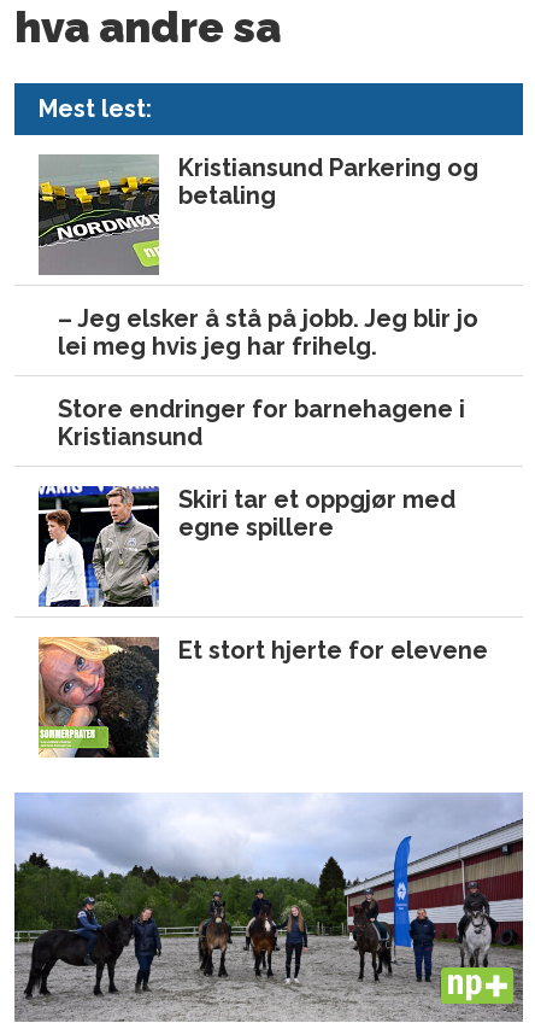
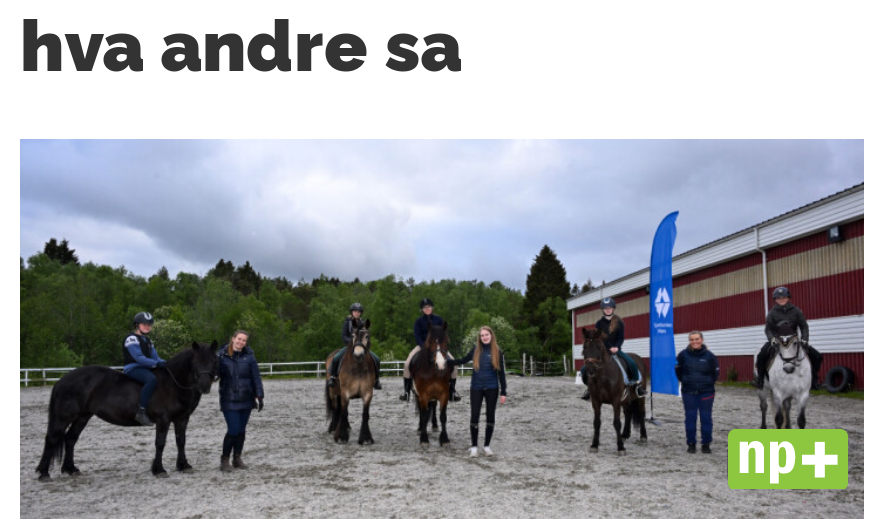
[37,94,478,276] [image] | Mest lest: | Kristiansund Parkering og | betaling -> none
[37,304,478,608] [image] | – Jeg elsker å stå på jobb. Jeg blir jo | lei meg hvis jeg har frihelg. | Store endringer for barnehagene i | Kristiansund | Skiri tar et oppgjør med | egne spillere -> none
[37,635,488,759] [image] | Et stort hjerte for elevene -> none

